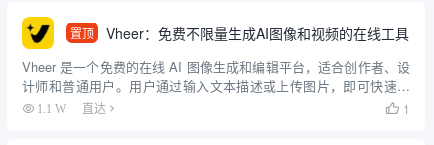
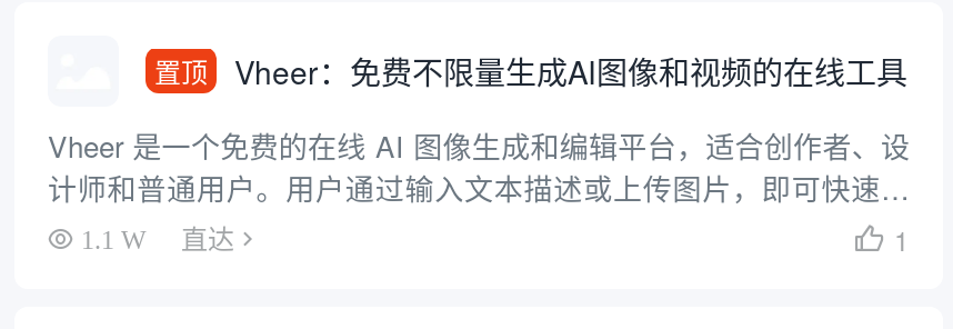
[21,16,55,50] [image] -> none

